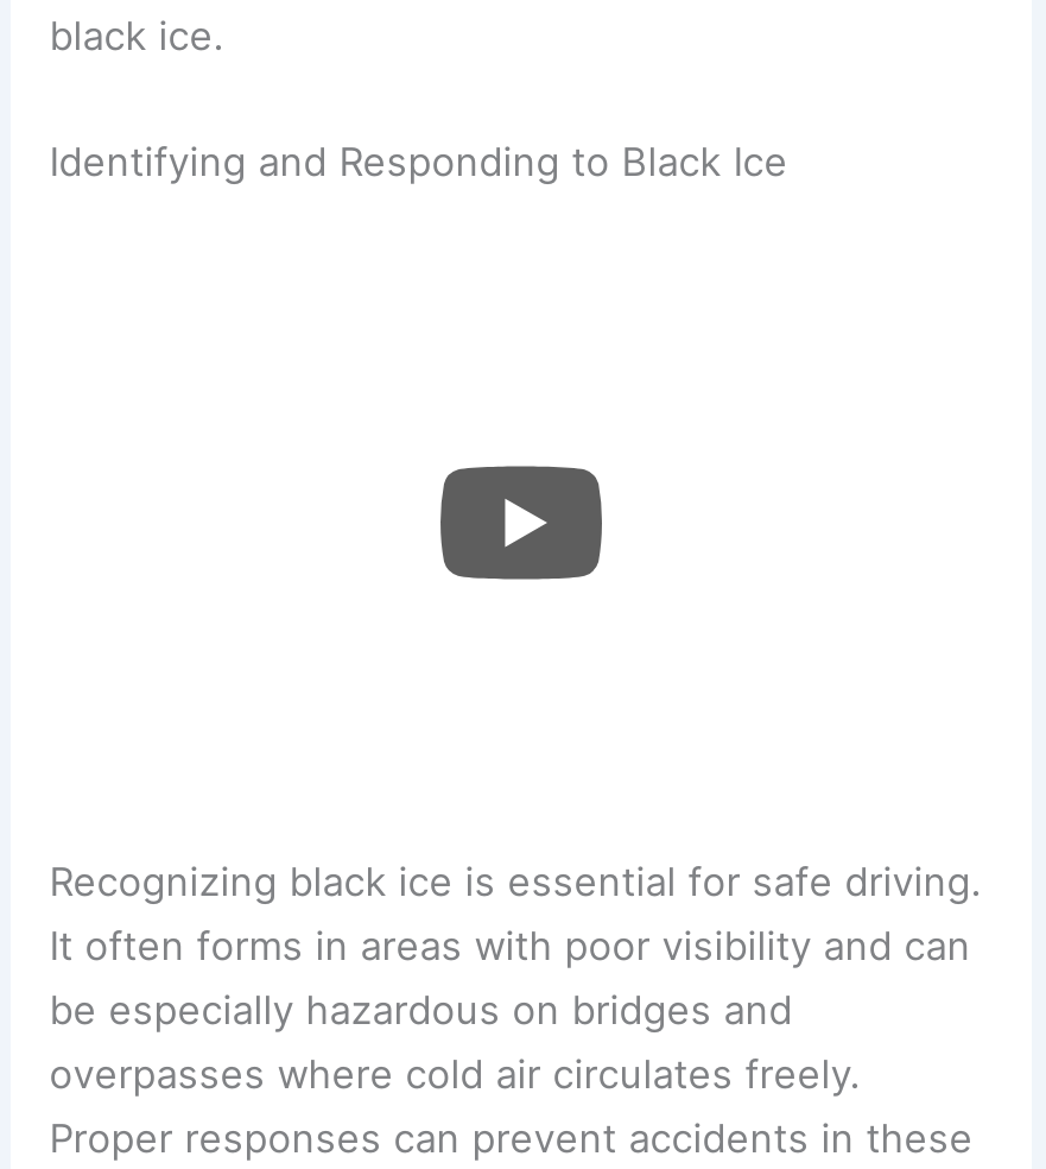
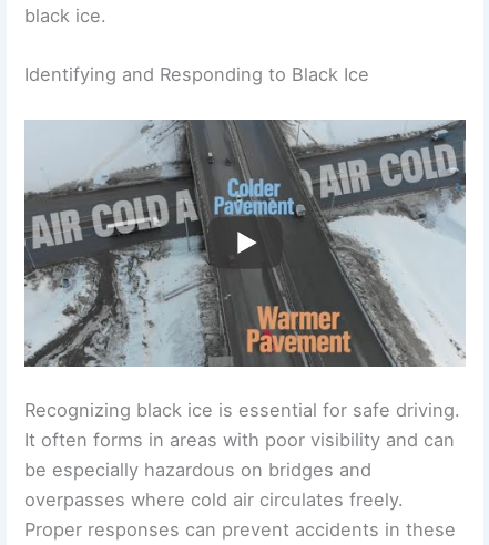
none -> [23,119,467,368] [image]

